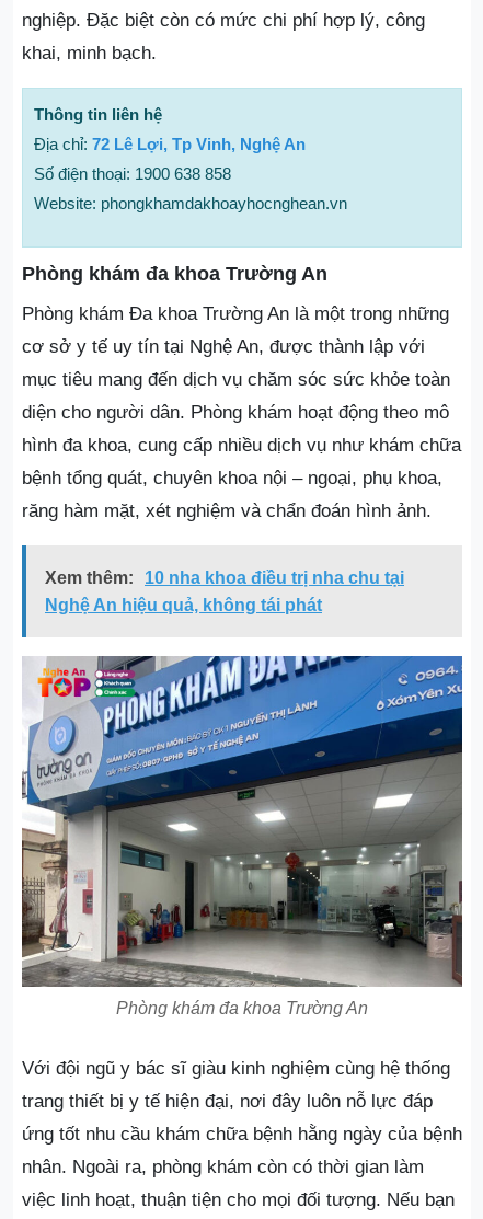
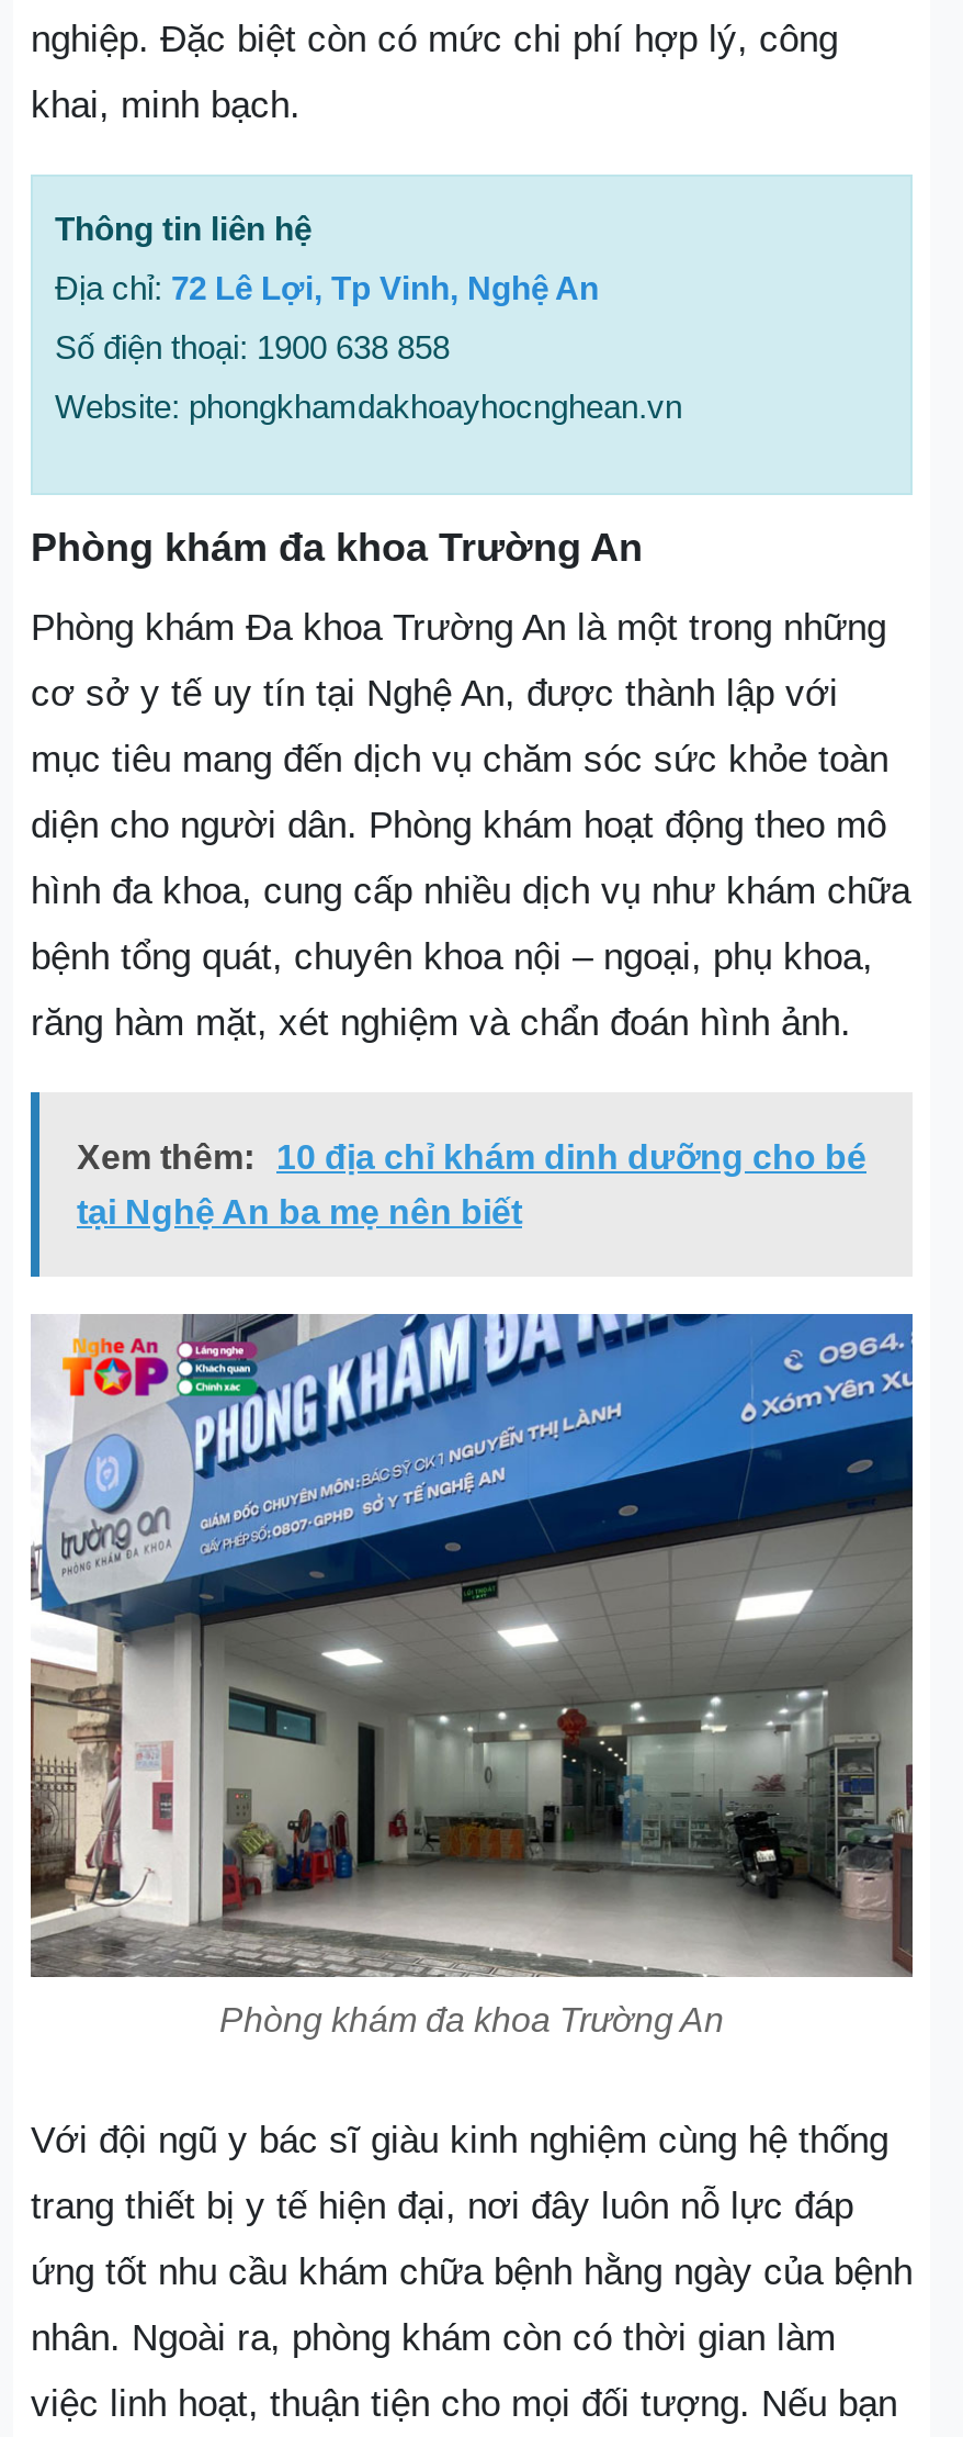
[45,568,404,587] Xem thêm: 10 nha khoa điều trị nha chu tại -> [77,1138,866,1176] Xem thêm: 10 địa chỉ khám dinh dưỡng cho bé
[45,596,322,614] Nghệ An hiệu quả, không tái phát -> [77,1193,522,1231] tại Nghệ An ba mẹ nên biết

